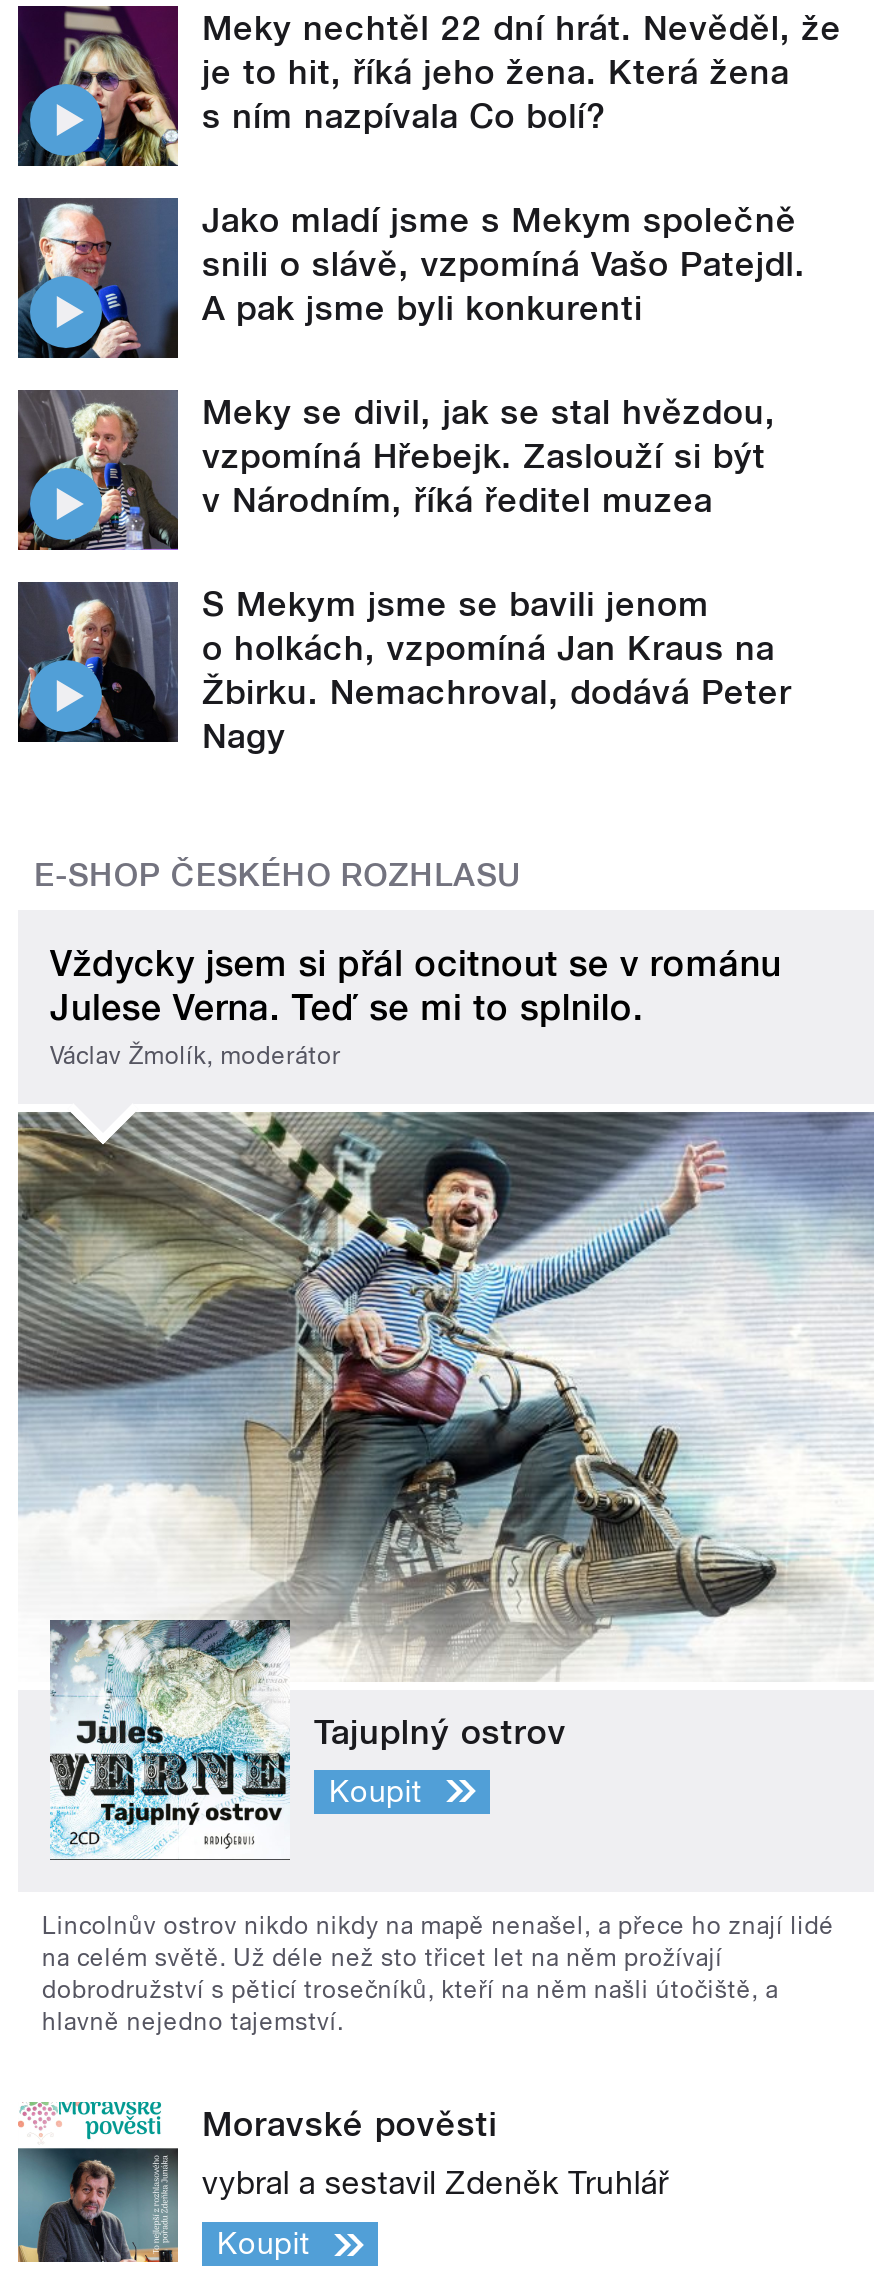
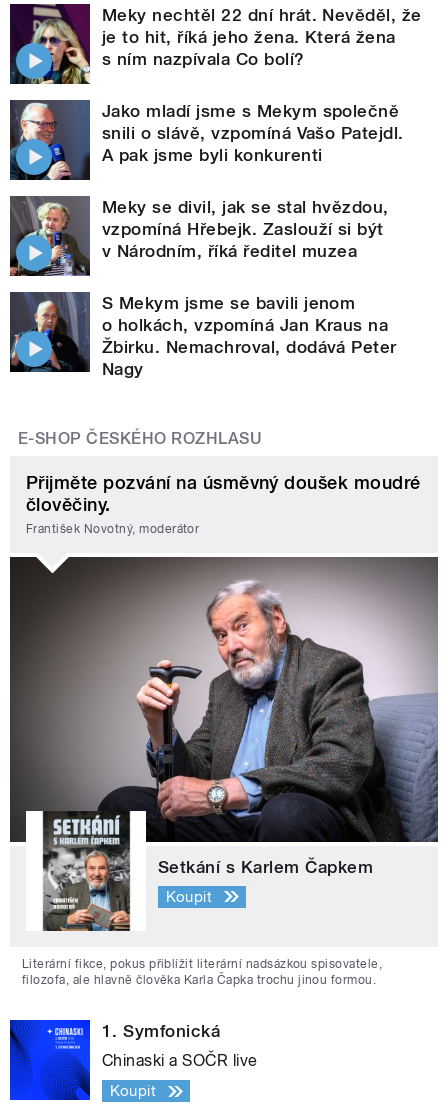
[50,943,781,1070] Vždycky jsem si přál ocitnout se v románu | Julese Verna. Teď se mi to splnilo. | Václav Žmolík, moderátor -> [26,472,421,536] Přijměte pozvání na úsměvný doušek moudré | člověčiny. | František Novotný, moderátor
[16,1112,874,1860] [image] | Tajuplný ostrov -> [9,556,439,918] [image] | Setkání s Karlem Čapkem
[42,1913,834,2037] Lincolnův ostrov nikdo nikdy na mapě nenašel, a přece ho znají lidé | na celém světě. Už déle než sto třicet let na něm prožívají | dobrodružství s pěticí trosečníků, kteří na něm našli útočiště, a | hlavně nejedno tajemství. -> [22,957,382,987] Literární fikce, pokus přiblížit literární nadsázkou spisovatele, | filozofa, ale hlavně člověka Karla Čapka trochu jinou formou.
[16,2100,497,2264] [image] | Moravské pověsti -> [9,1021,220,1101] [image] | 1. Symfonická
[202,2165,669,2203] vybral a sestavil Zdeněk Truhlář -> [102,1051,258,1070] Chinaski a SOČR live

